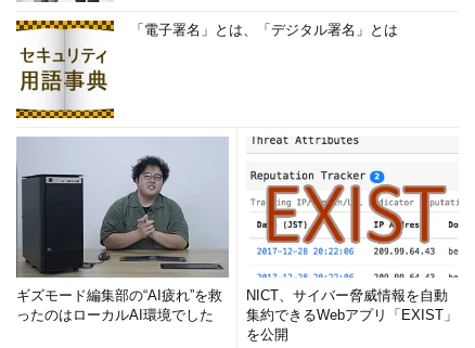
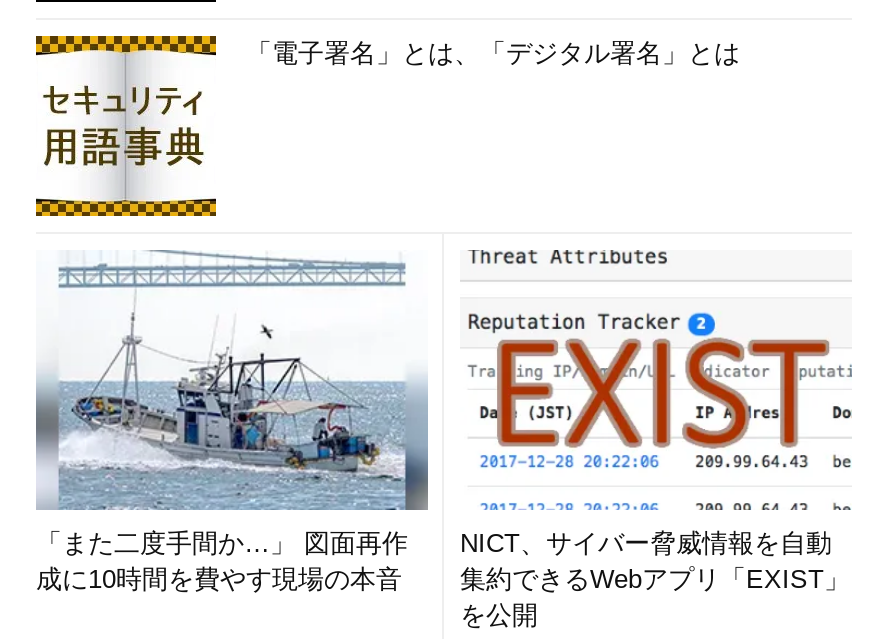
[15,137,229,323] [image] | ギズモード編集部の“AI疲れ”を救 | ったのはローカルAI環境でした -> [36,252,426,594] [image] | 「また二度手間か…」 図面再作 | 成に10時間を費やす現場の本音

